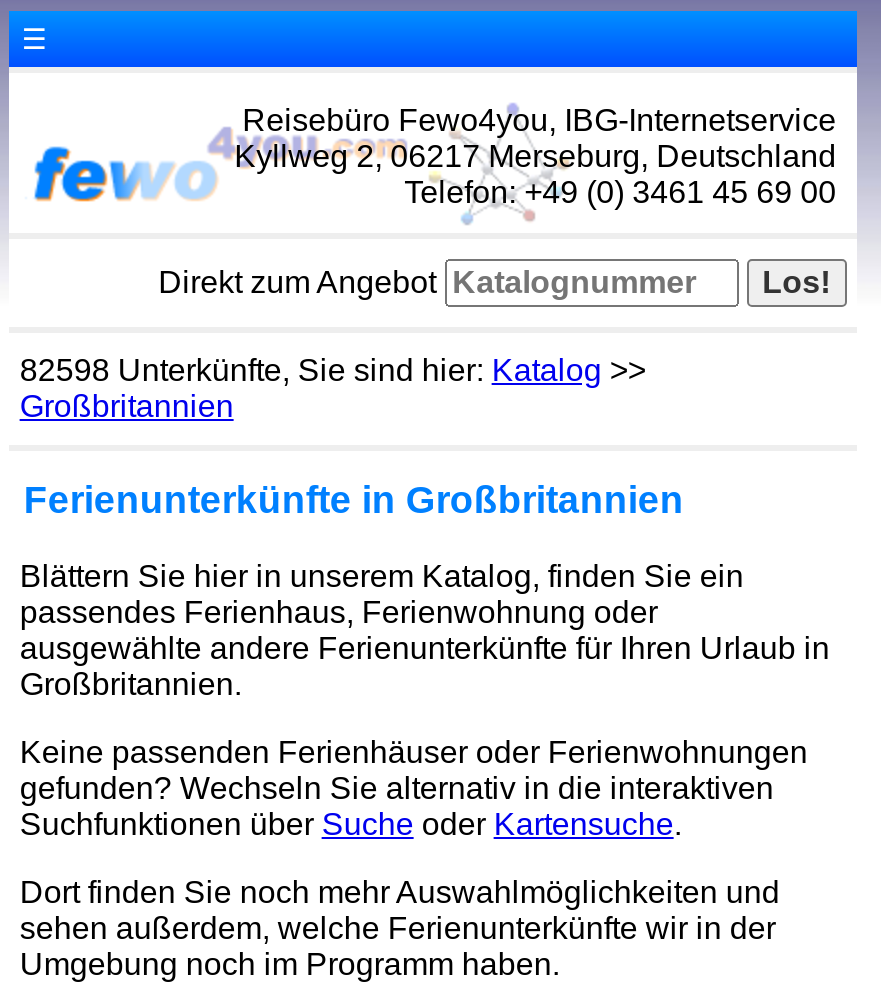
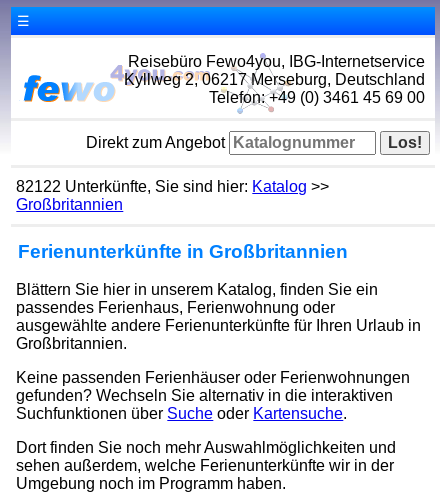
[20,353,646,387] 82598 Unterkünfte, Sie sind hier: Katalog >> -> [16,178,329,195] 82122 Unterkünfte, Sie sind hier: Katalog >>

